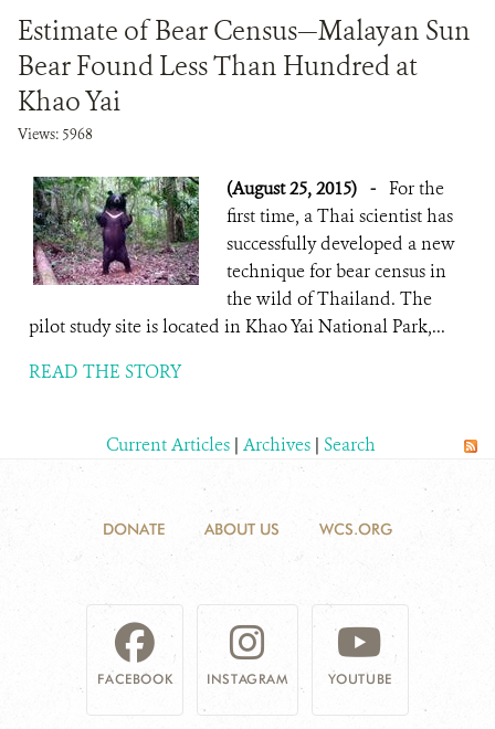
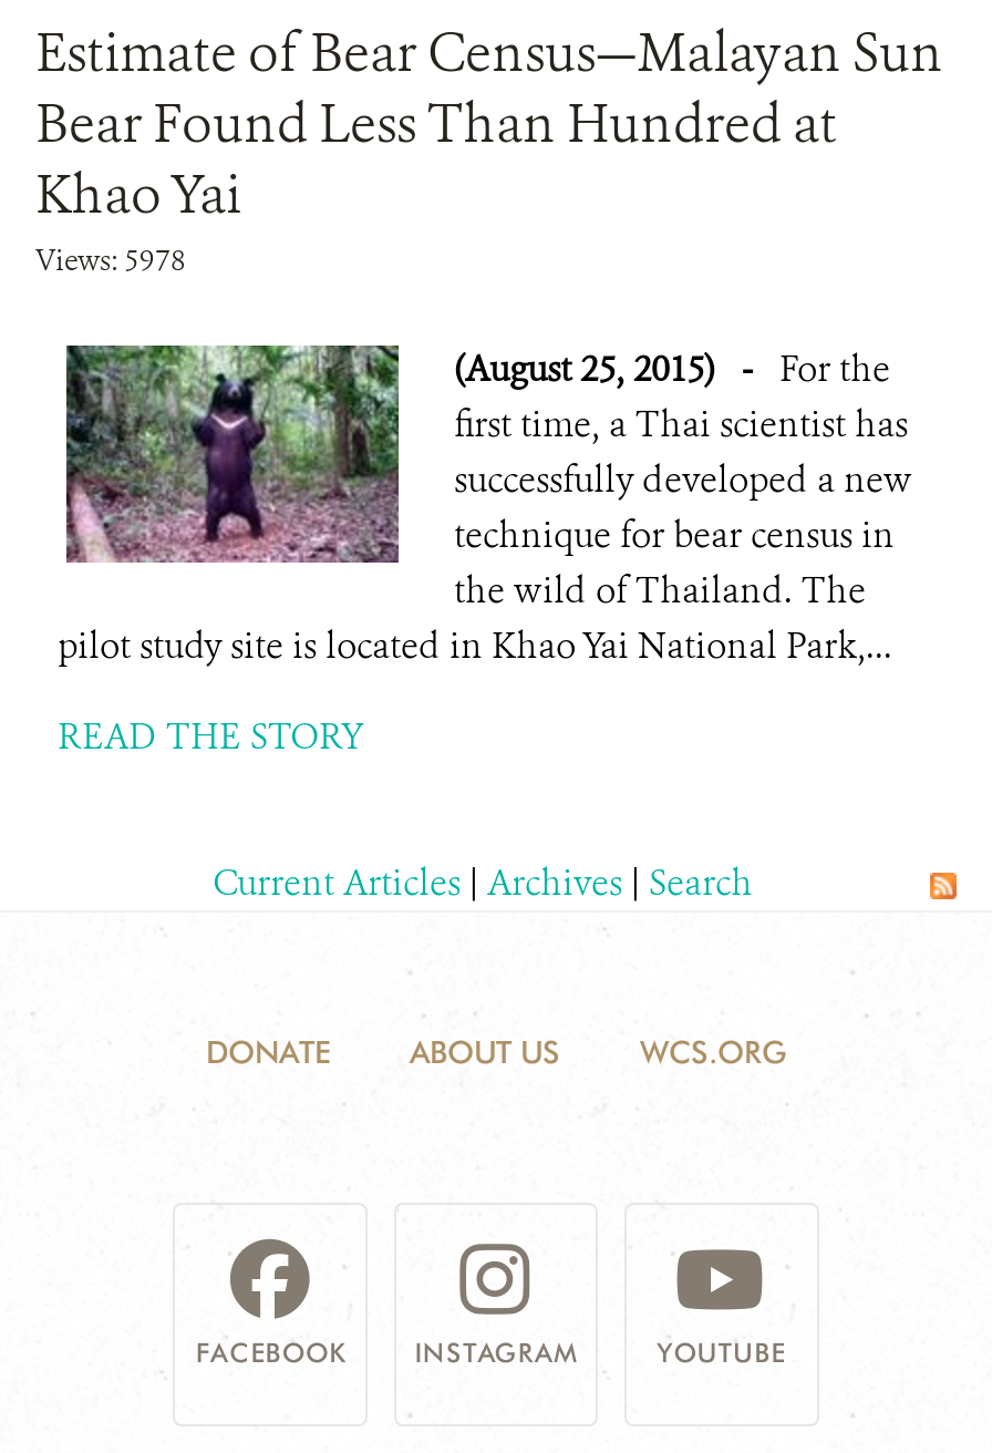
[18,125,93,144] Views: 5968 -> [35,241,186,279] Views: 5978

